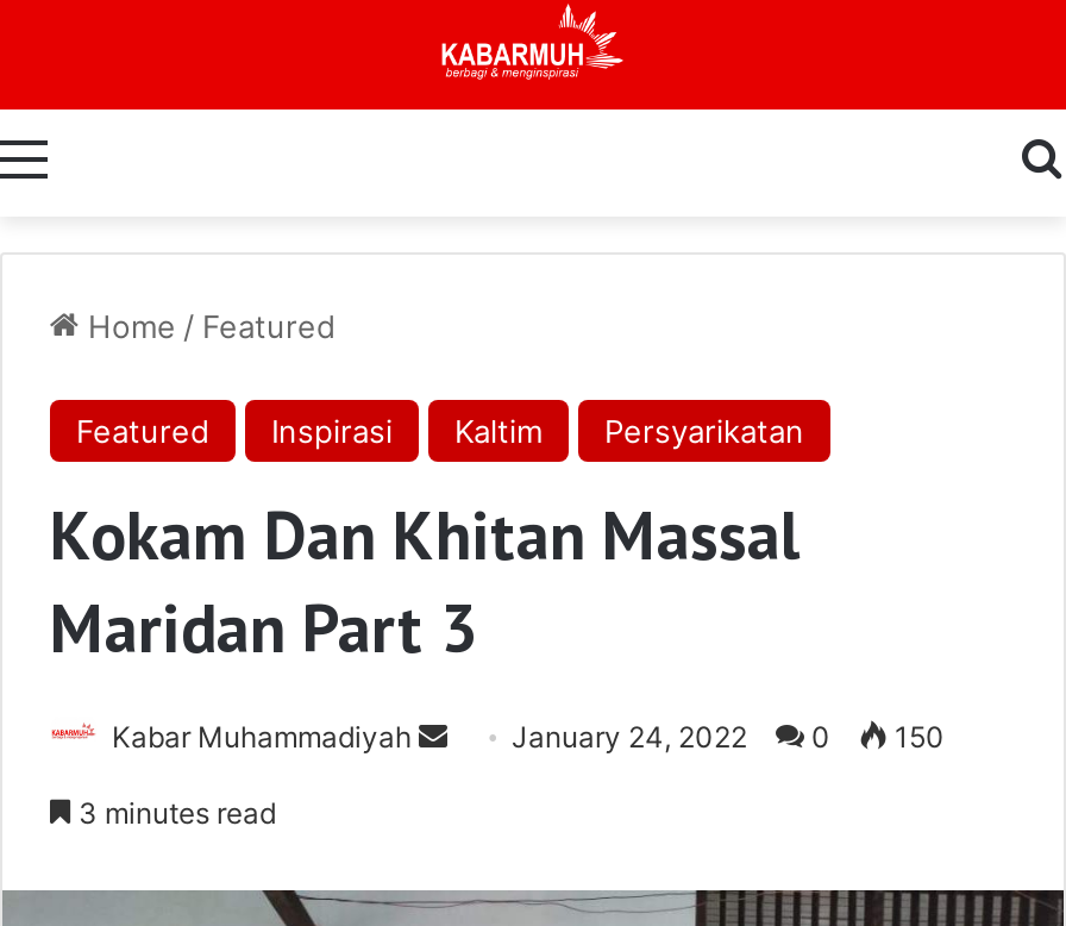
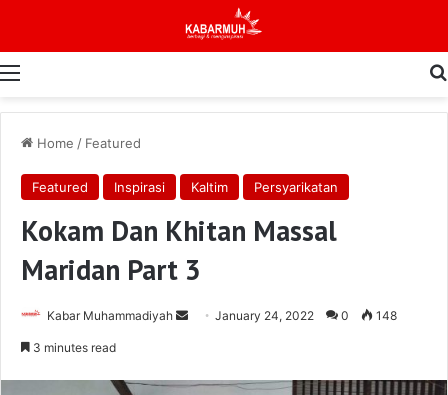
[888,718,945,754] 150 -> [373,308,397,323] 148

